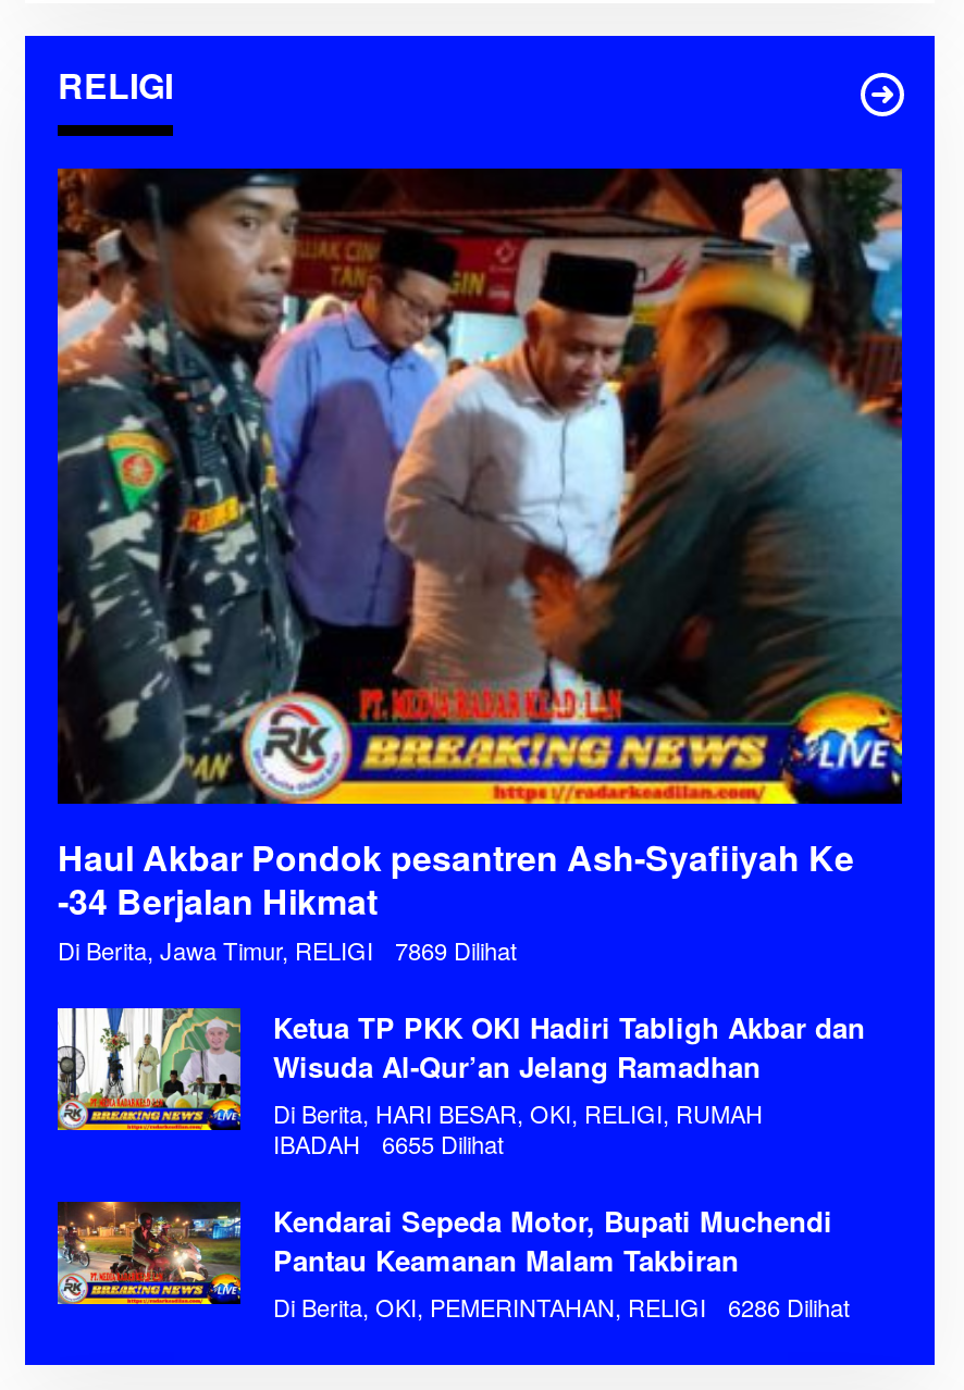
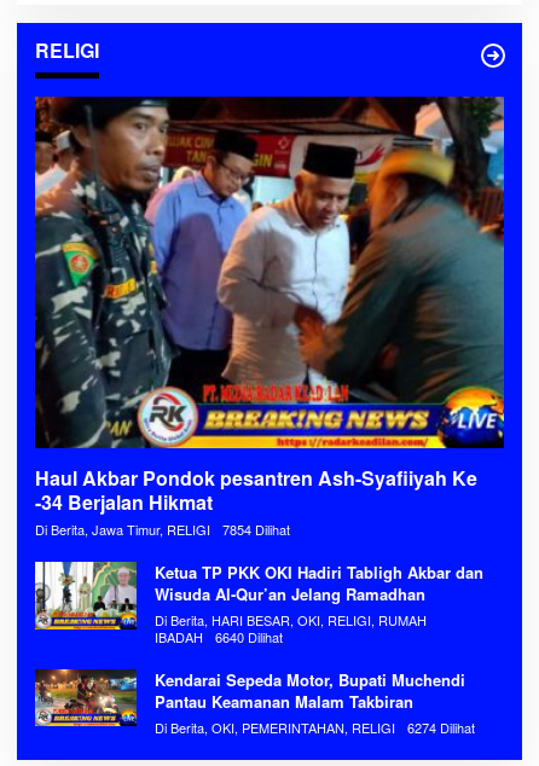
[58,931,517,966] Di Berita, Jawa Timur, RELIGI 7869 Dilihat -> [35,520,290,539] Di Berita, Jawa Timur, RELIGI 7854 Dilihat
[273,1124,504,1159] IBADAH 6655 Dilihat -> [155,628,283,647] IBADAH 6640 Dilihat
[273,1288,850,1322] Di Berita, OKI, PEMERINTAHAN, RELIGI 6286 Dilihat -> [155,718,475,737] Di Berita, OKI, PEMERINTAHAN, RELIGI 6274 Dilihat

